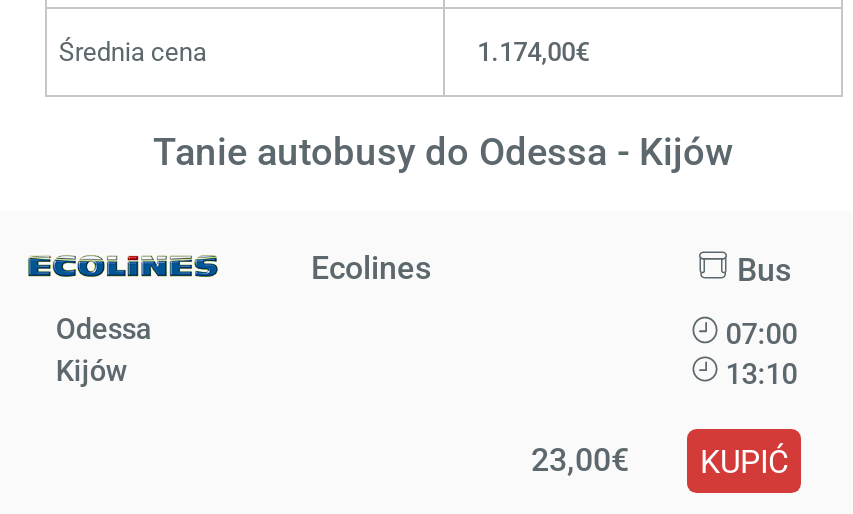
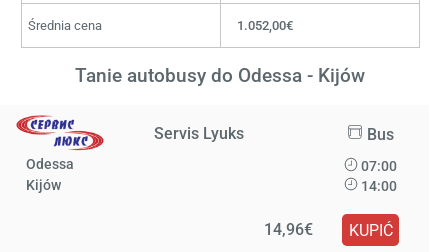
[477,37,589,67] 1.174,00€ -> [237,18,293,33] 1.052,00€
[25,231,219,301] [image] -> [12,114,107,151] [image]
[311,250,431,288] Ecolines -> [154,124,244,143] Servis Lyuks
[719,357,797,391] 13:10 -> [358,178,397,195] 14:00
[531,441,788,481] 23,00€ KUPIĆ -> [264,220,392,240] 14,96€ KUPIĆ

